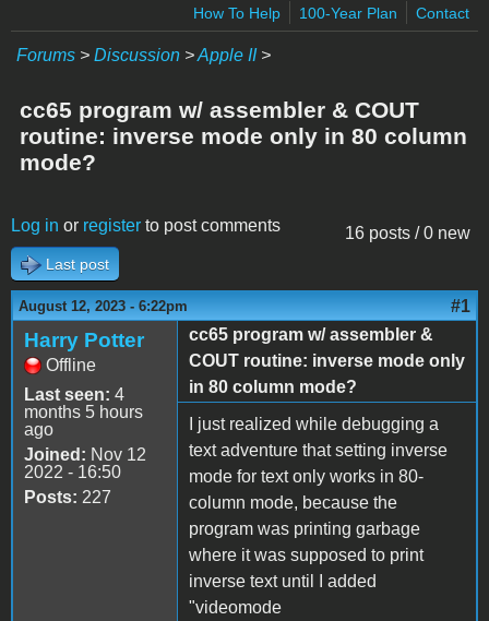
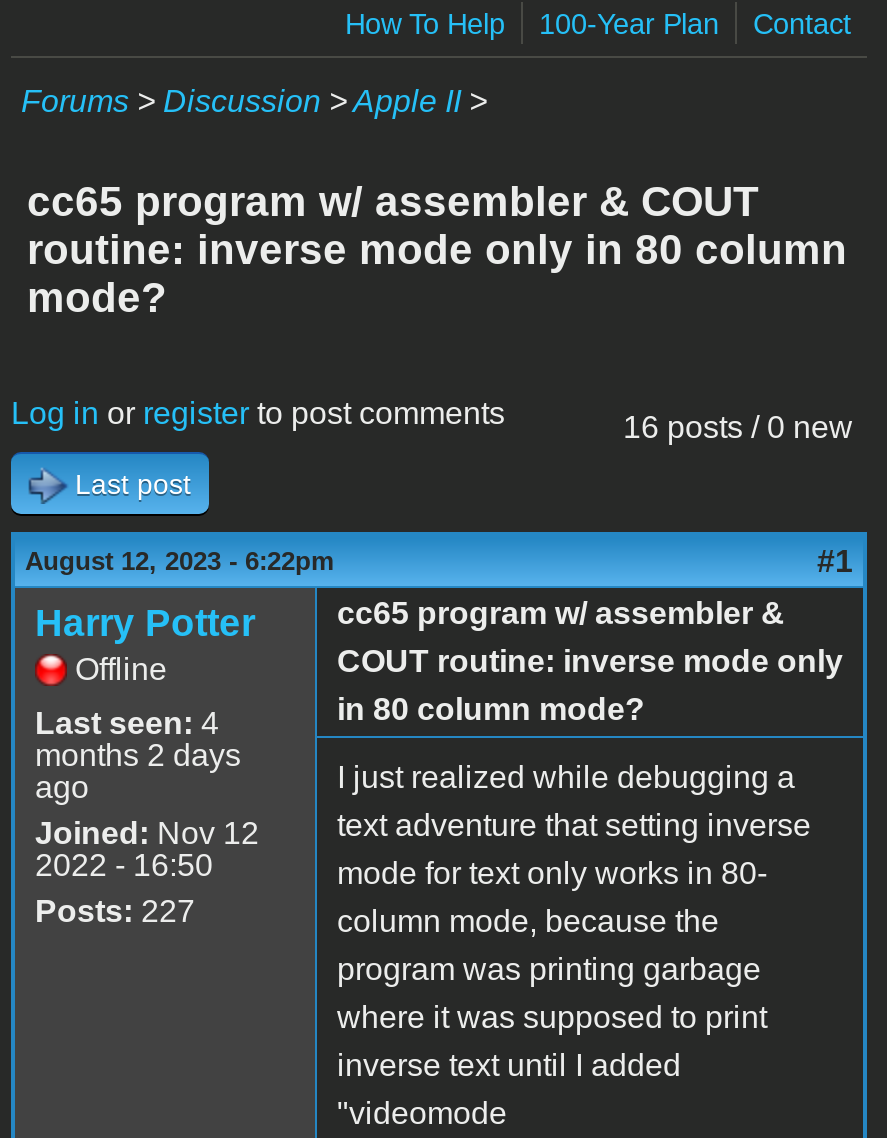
[24,403,143,421] months 5 hours -> [35,738,241,772] months 2 days

